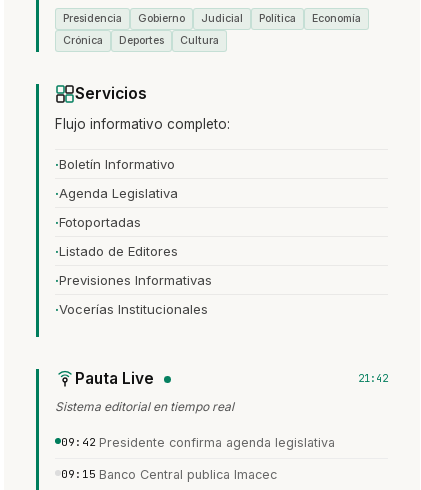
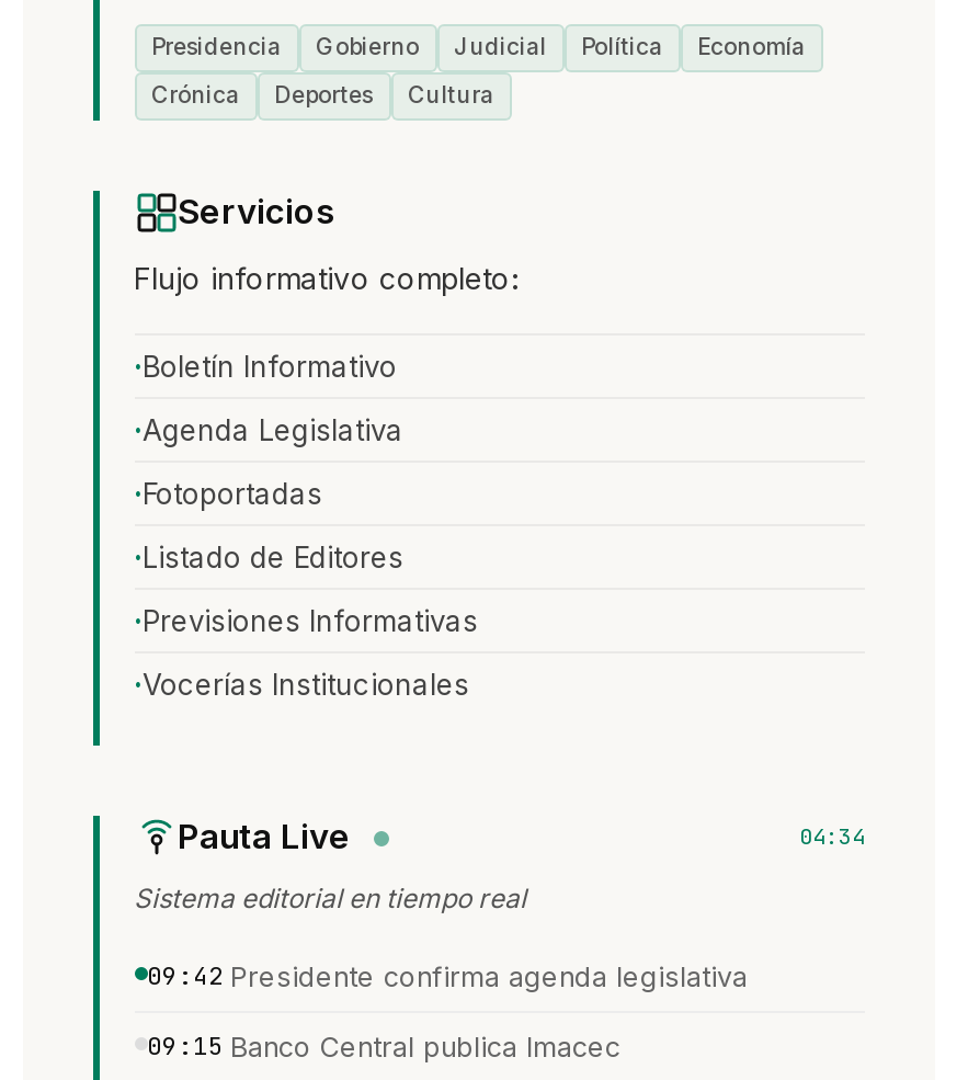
[358,372,388,385] 21:42 -> [799,822,865,850] 04:34

